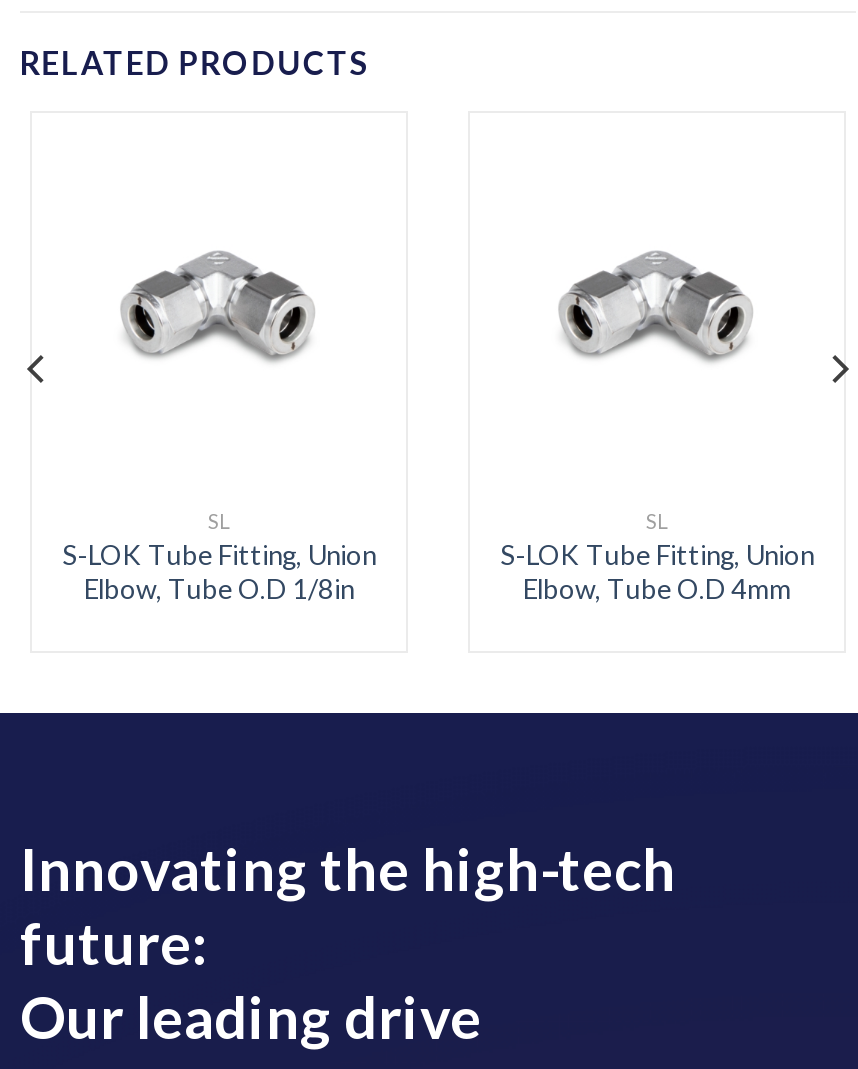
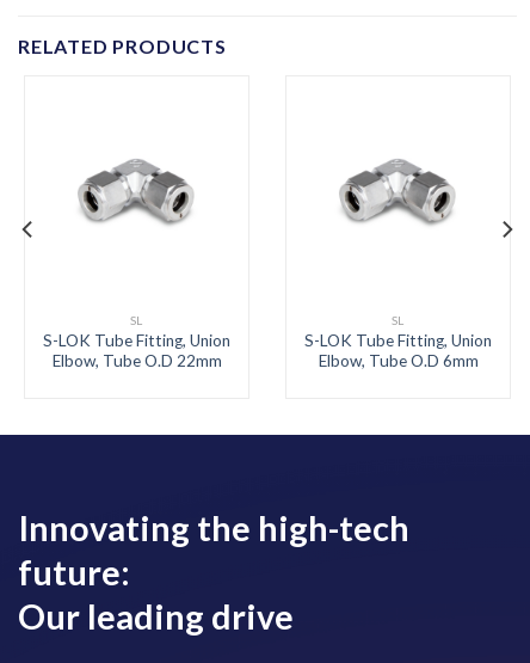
[84,572,354,604] Elbow, Tube O.D 1/8in -> [52,351,221,370] Elbow, Tube O.D 22mm
[523,572,791,604] Elbow, Tube O.D 4mm -> [318,351,478,370] Elbow, Tube O.D 6mm

